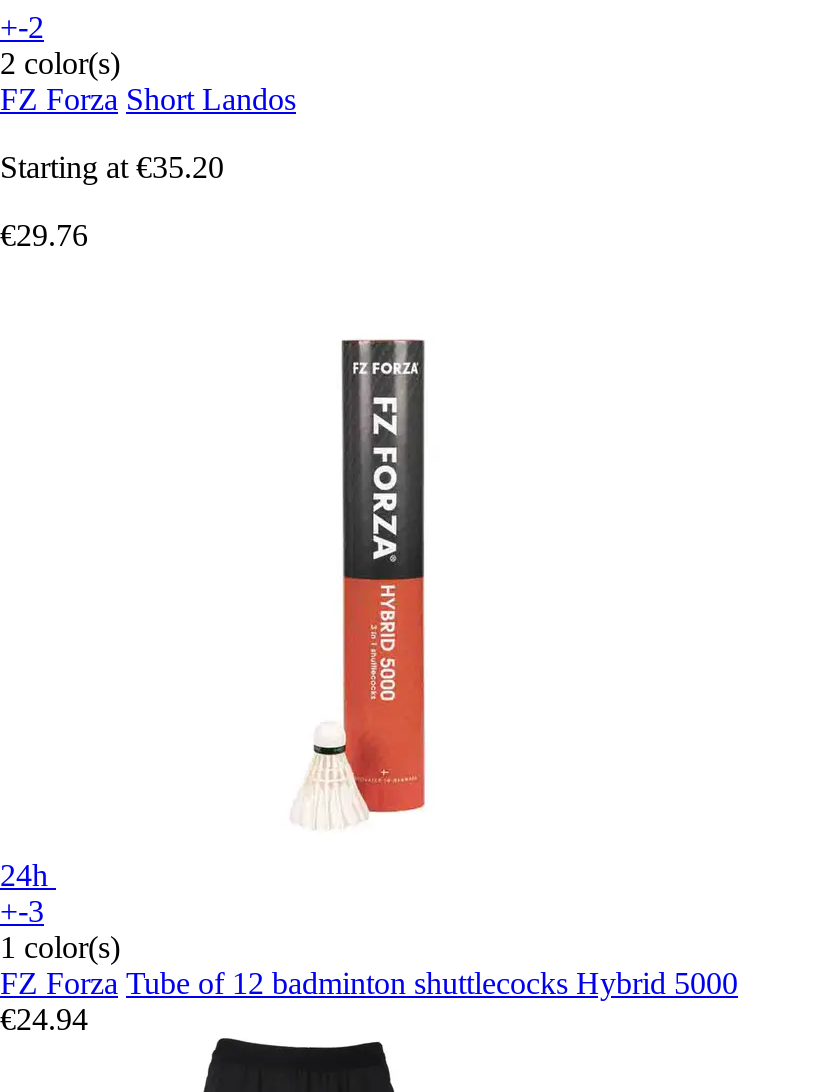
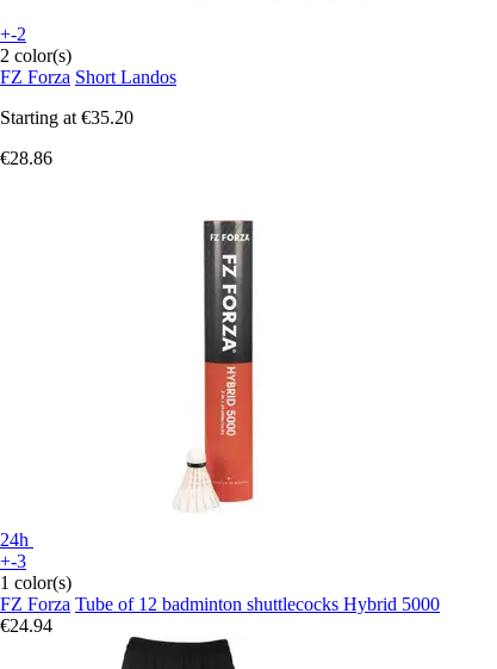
[0,218,88,252] €29.76 -> [0,148,52,168] €28.86

